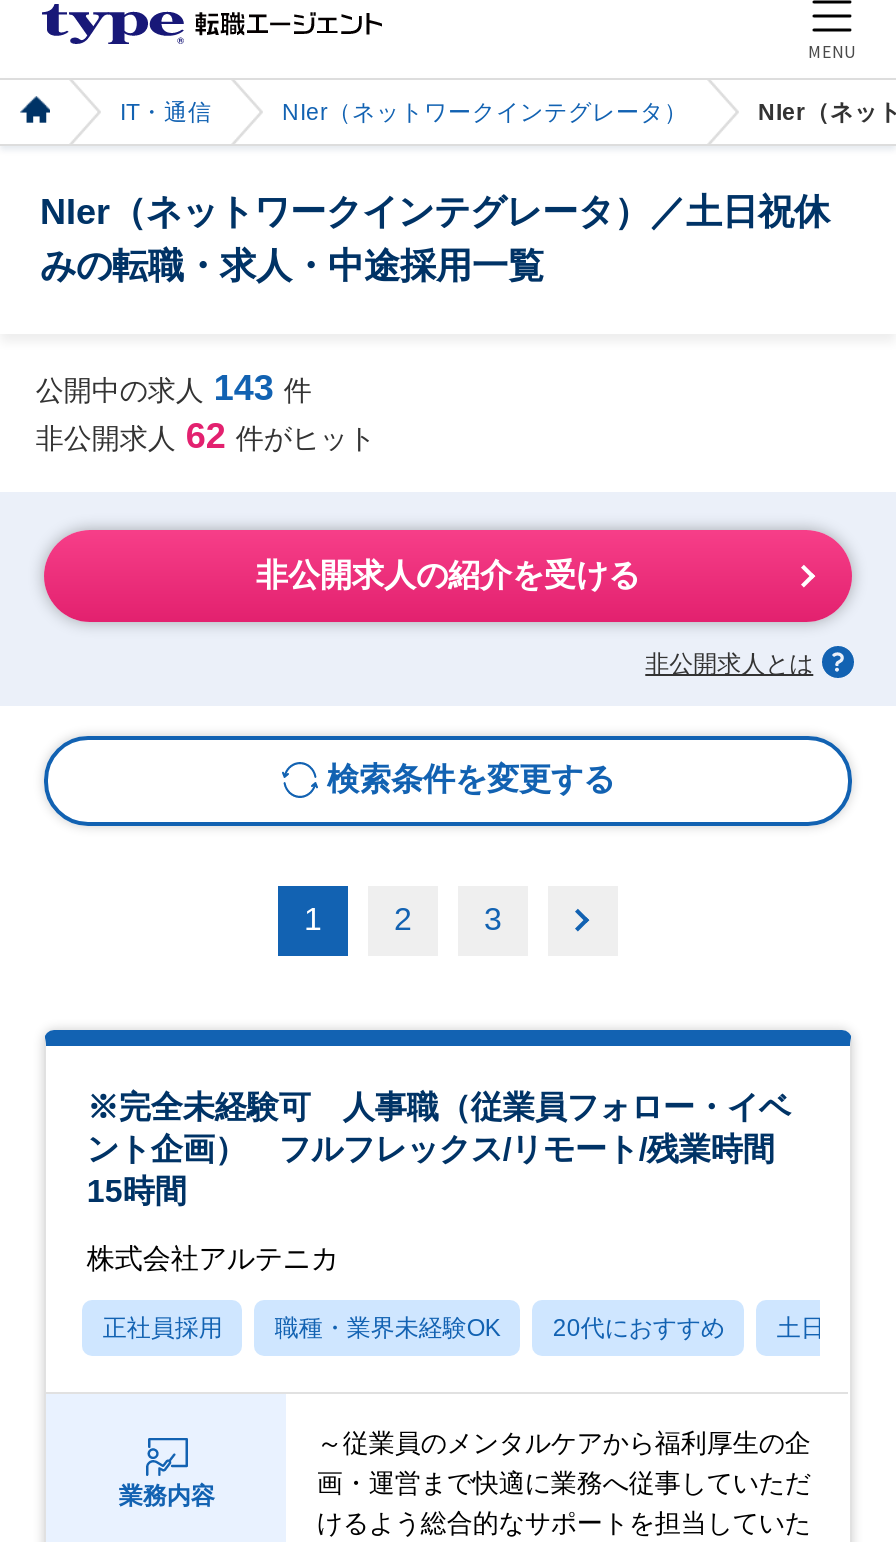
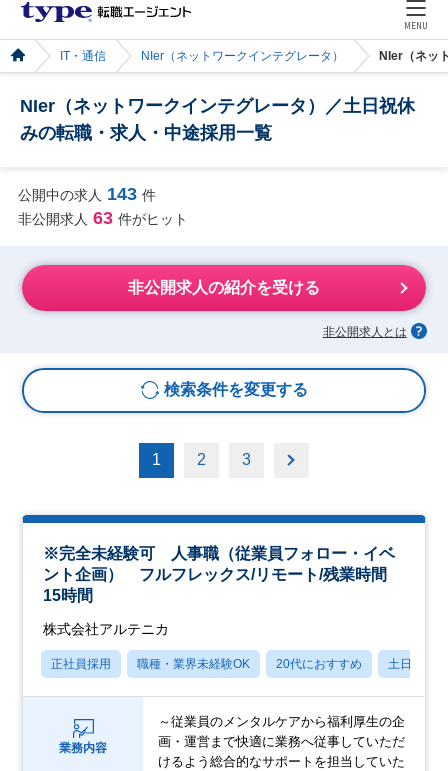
[36,416,376,456] 非公開求人 62 件がヒット -> [18,208,188,228] 非公開求人 63 件がヒット

